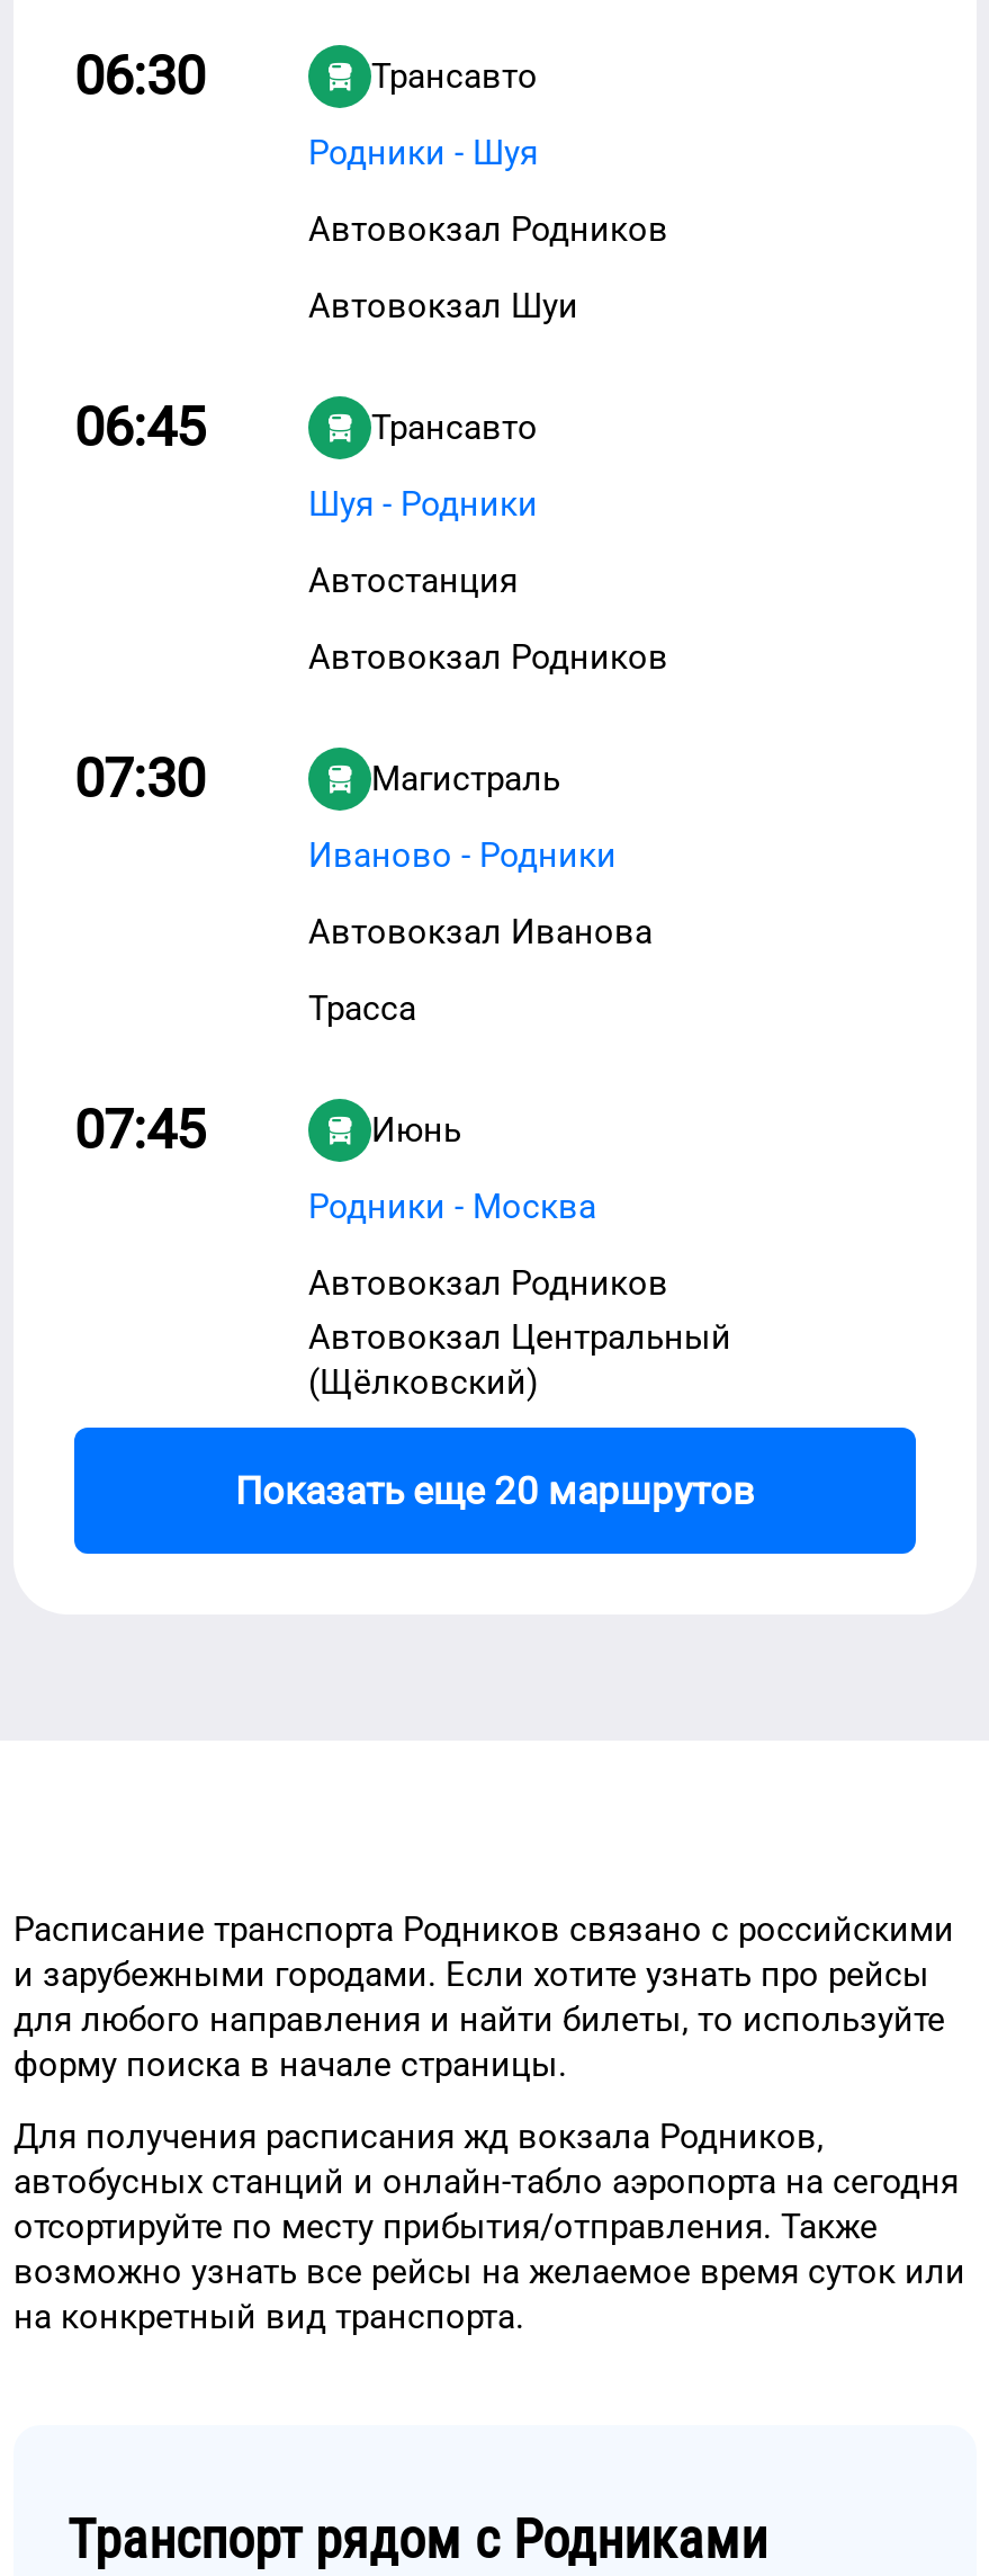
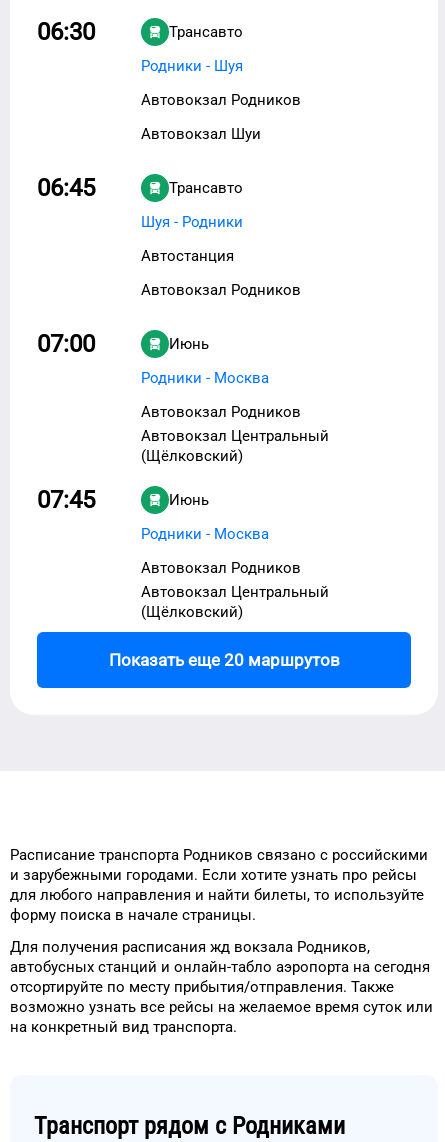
[74,746,653,1028] 07:30 | Магистраль | Иваново - Родники | Автовокзал Иванова | Трасса -> [37,329,329,464] 07:00 | Июнь | Родники - Москва | Автовокзал Родников | Автовокзал Центральный | (Щёлковский)

